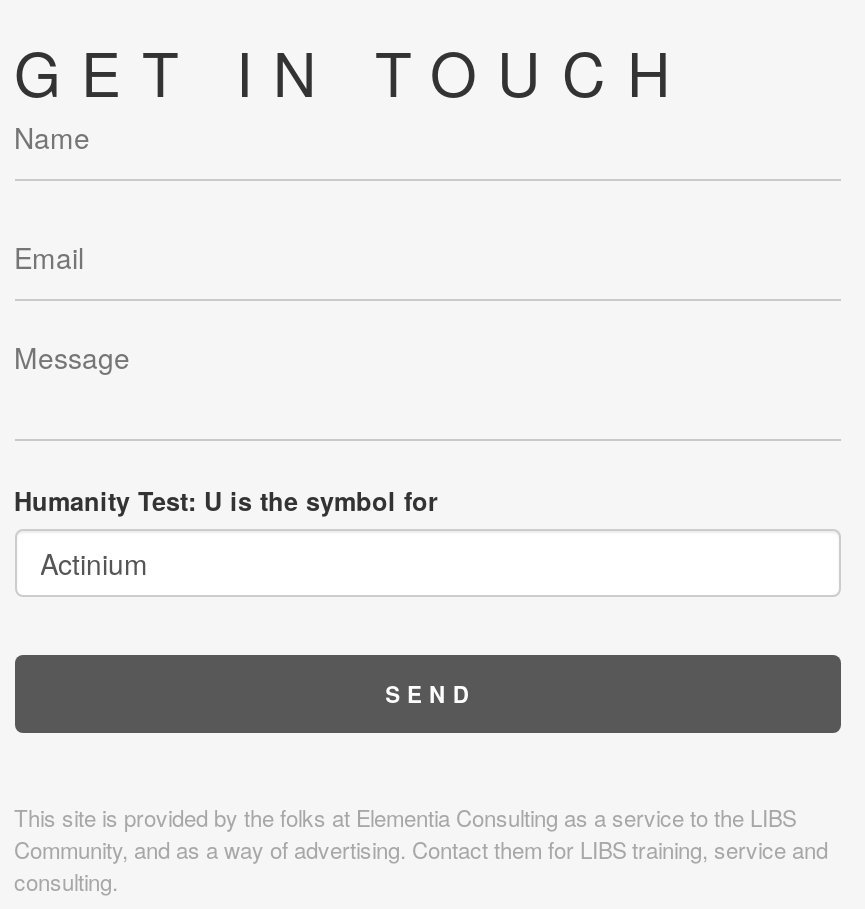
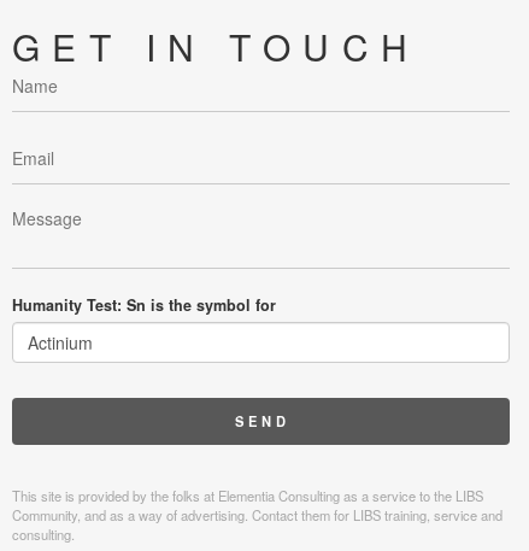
[14,482,438,518] Humanity Test: U is the symbol for -> [11,294,275,316] Humanity Test: Sn is the symbol for

